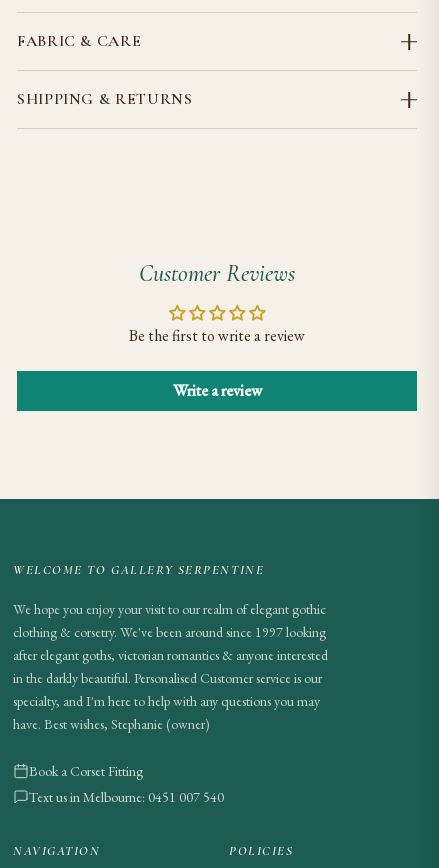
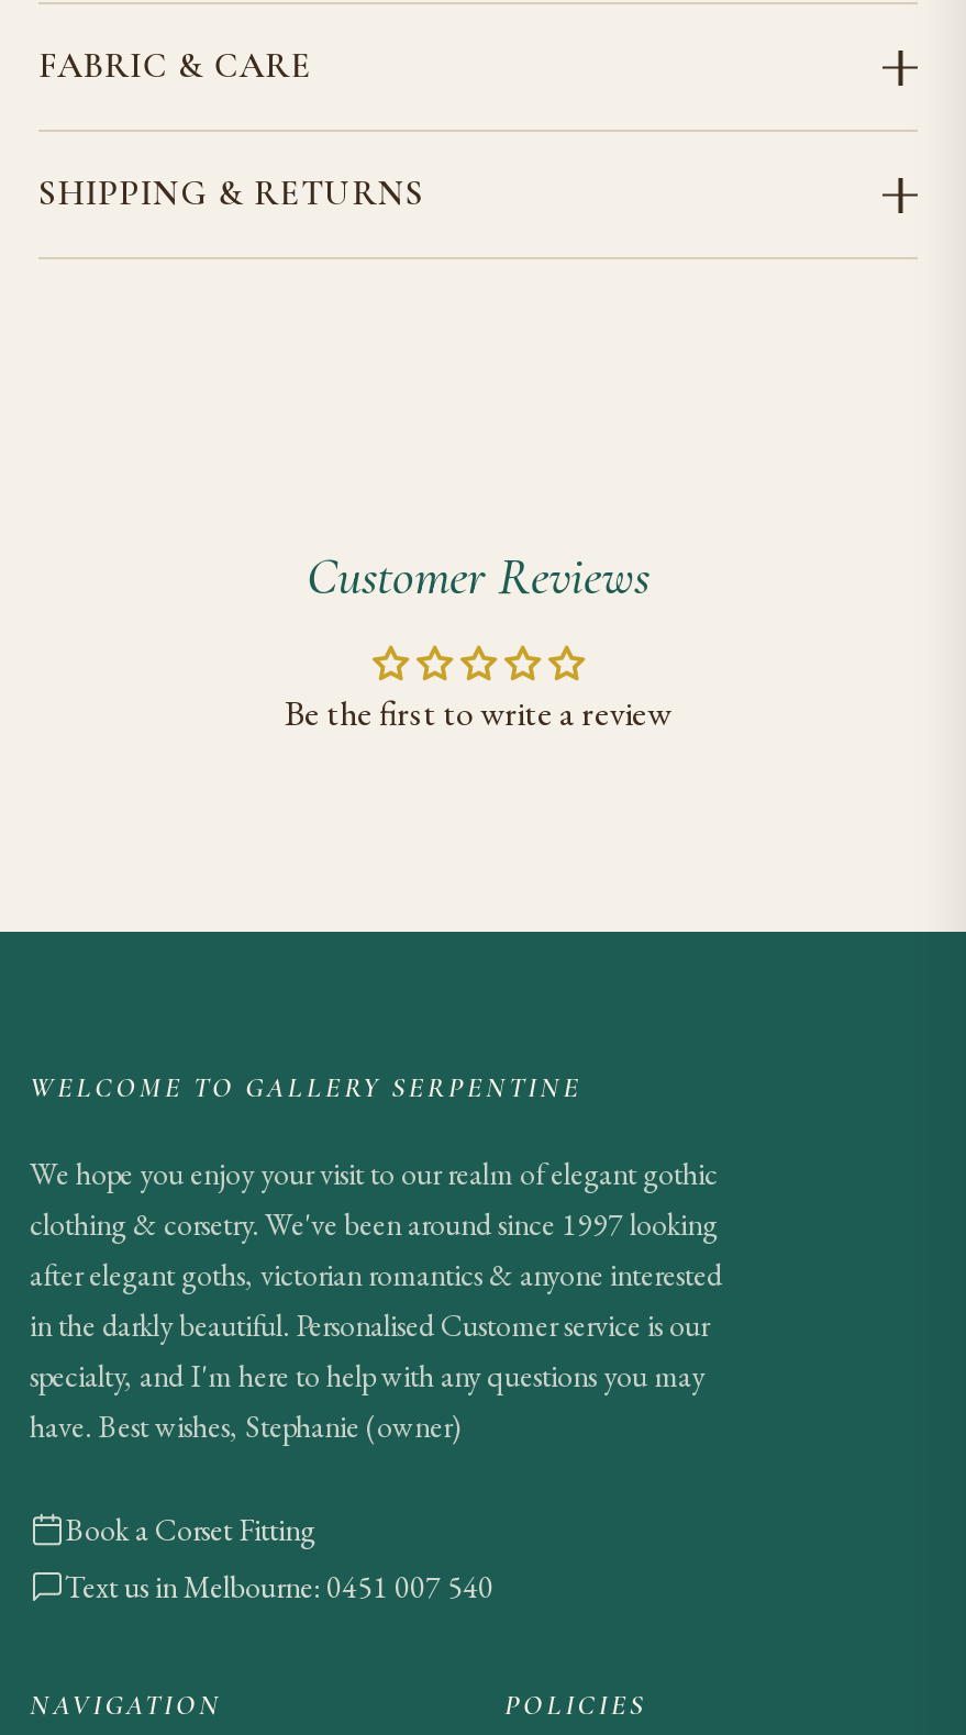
[172,380,261,401] Write a review -> none

